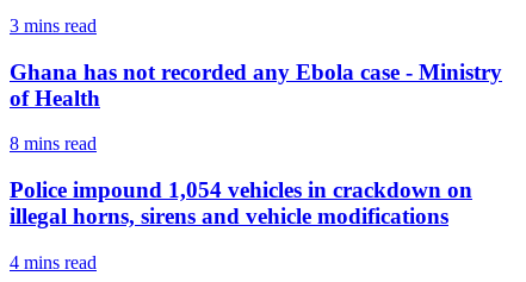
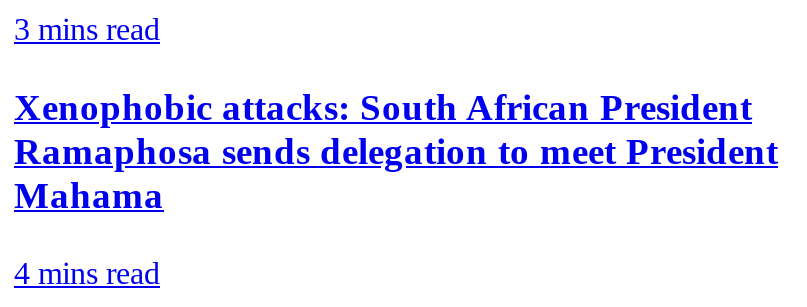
[10,59,502,229] Ghana has not recorded any Ebola case - Ministry | of Health | 8 mins read | Police impound 1,054 vehicles in crackdown on | illegal horns, sirens and vehicle modifications -> [14,86,778,216] Xenophobic attacks: South African President | Ramaphosa sends delegation to meet President | Mahama

